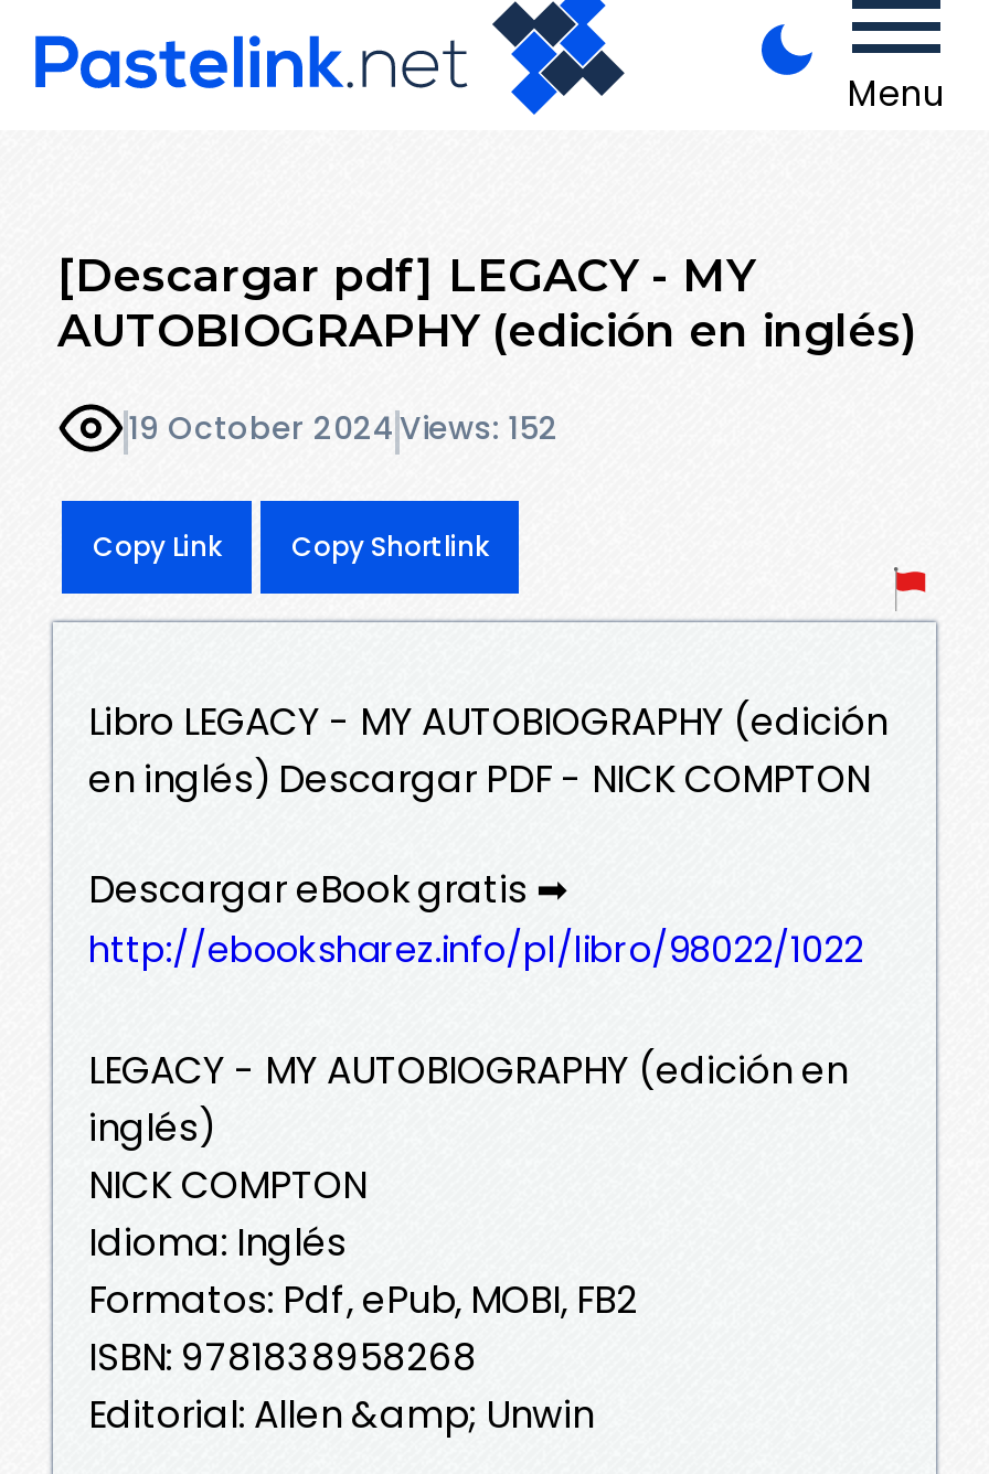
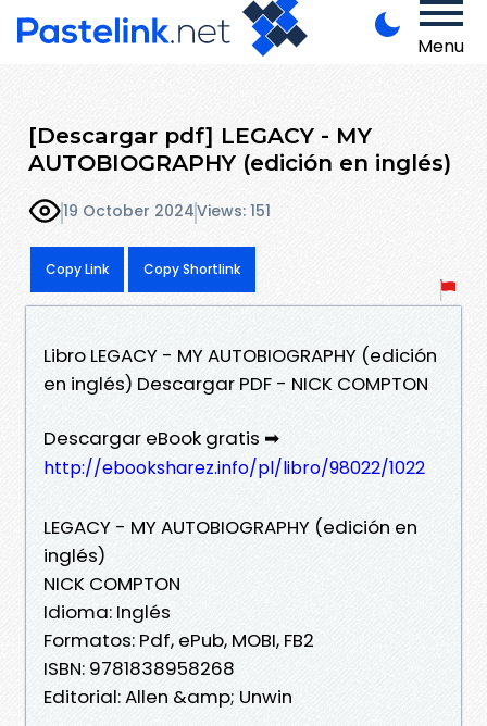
[128,407,559,451] 19 October 2024 Views: 152 -> [63,200,271,222] 19 October 2024 Views: 151

